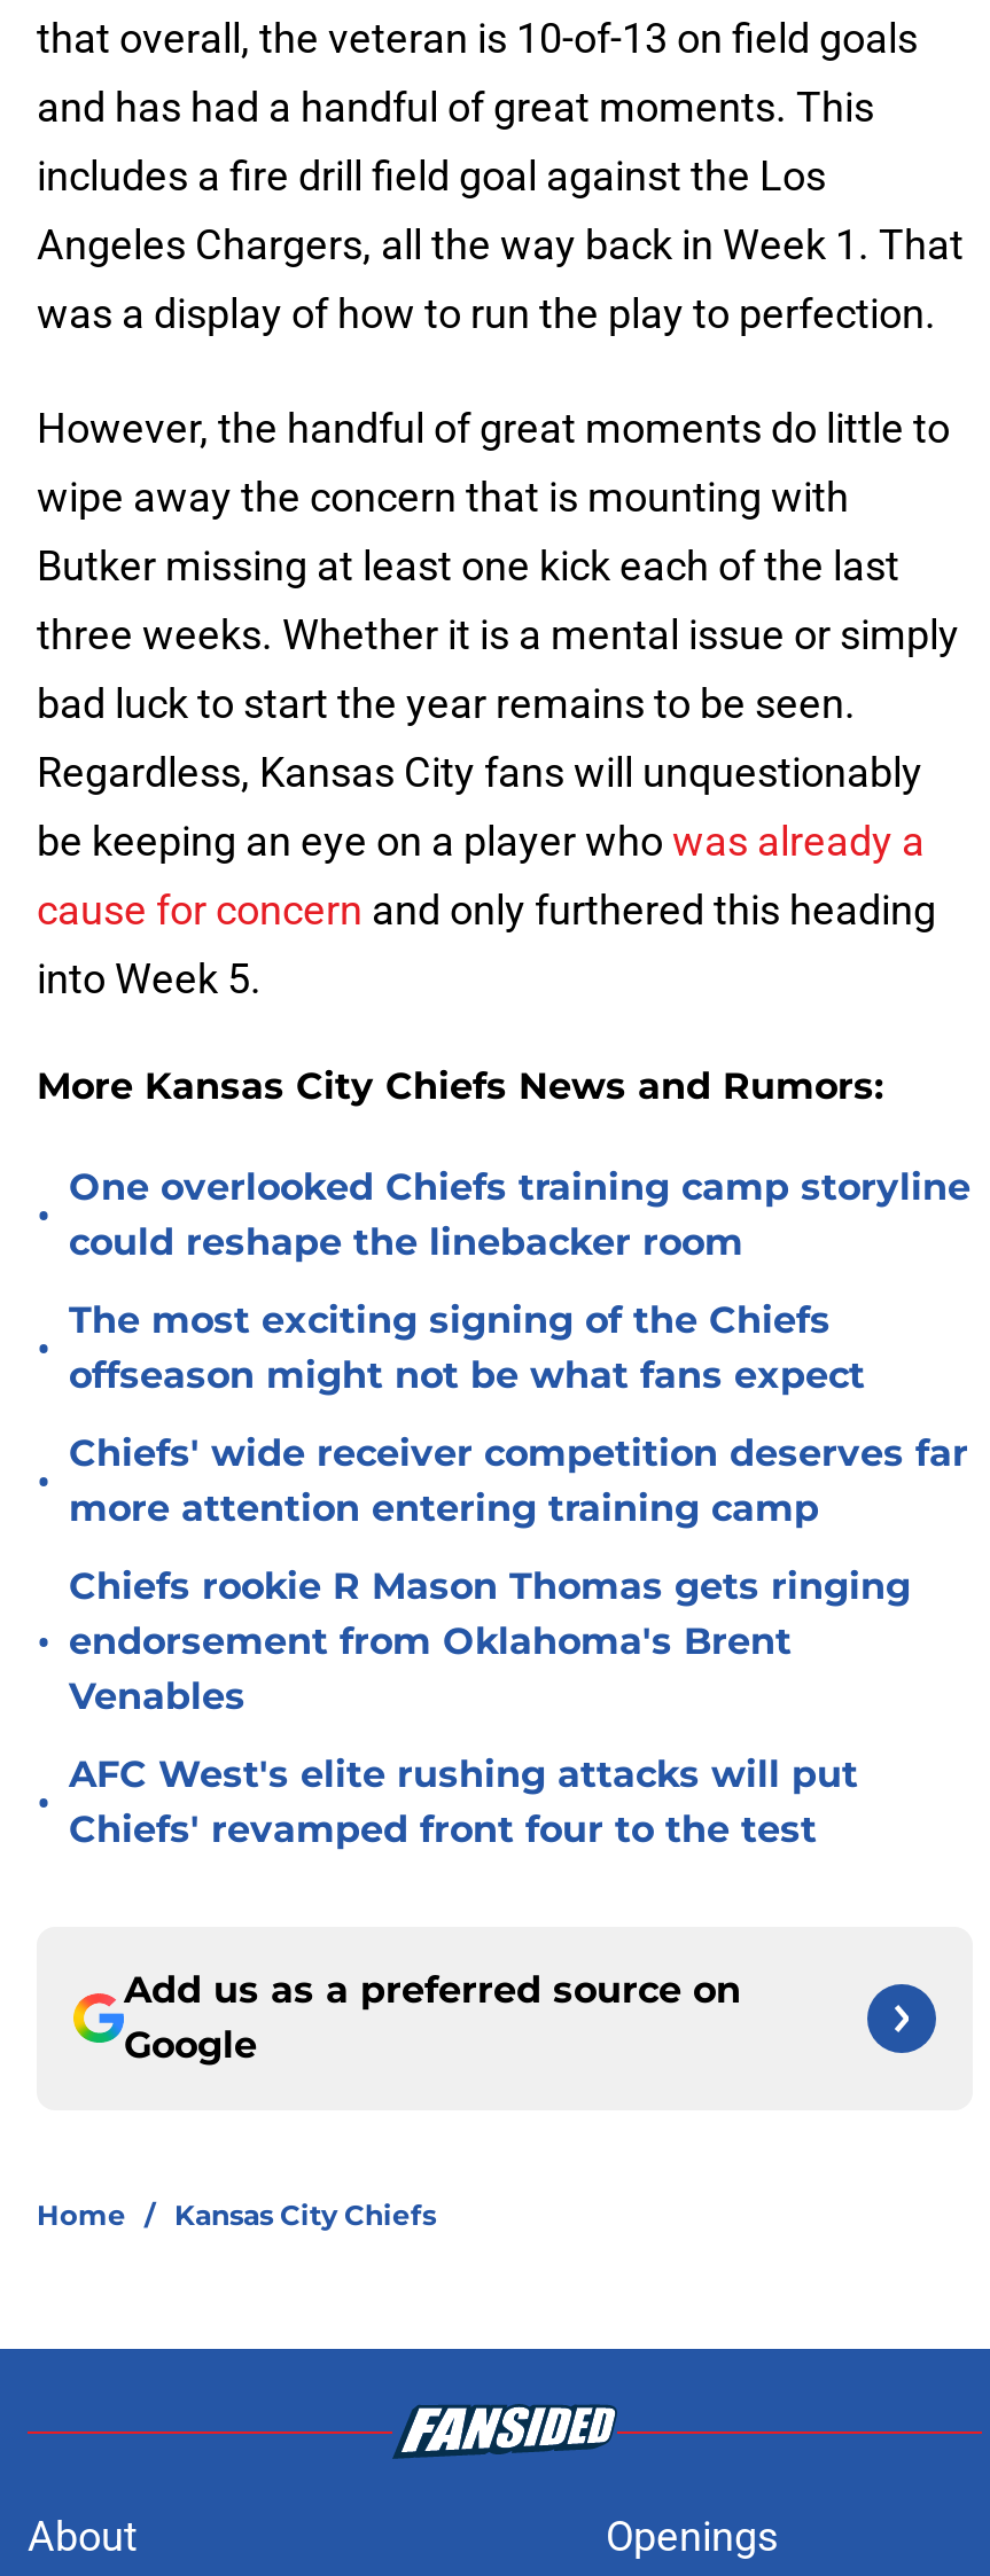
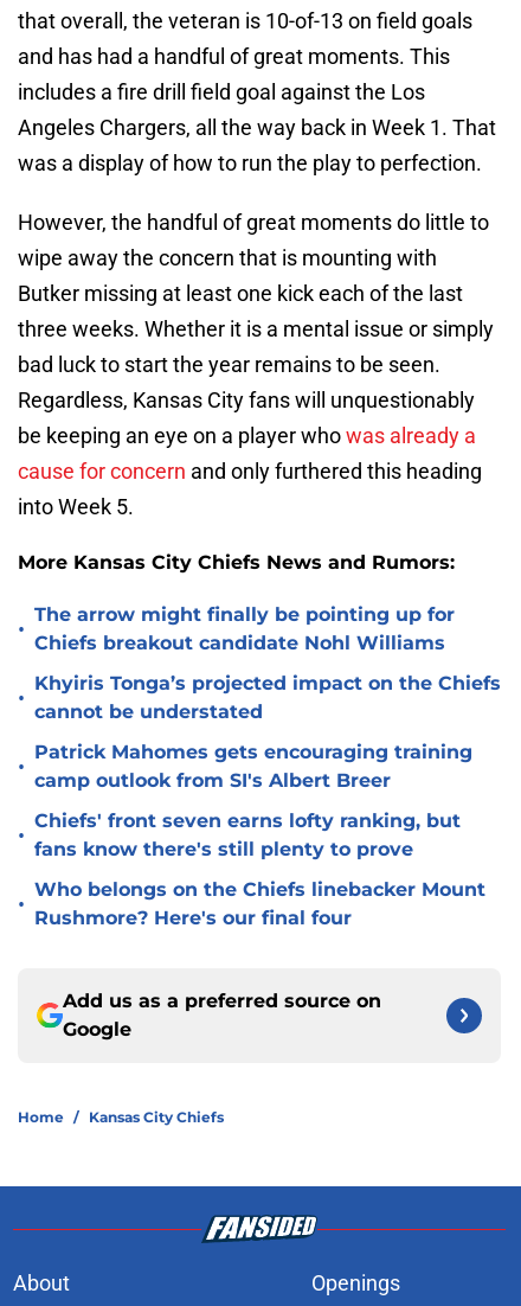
[69,1165,970,1264] One overlooked Chiefs training camp storyline | could reshape the linebacker room -> [34,603,455,654] The arrow might finally be pointing up for | Chiefs breakout candidate Nohl Williams
[69,1298,865,1397] The most exciting signing of the Chiefs | offseason might not be what fans expect -> [34,672,501,723] Khyiris Tonga’s projected impact on the Chiefs | cannot be understated
[69,1431,968,1530] Chiefs' wide receiver competition deserves far | more attention entering training camp -> [34,741,472,792] Patrick Mahomes gets encouraging training | camp outlook from SI's Albert Breer
[69,1564,911,1718] Chiefs rookie R Mason Thomas gets ringing | endorsement from Oklahoma's Brent | Venables -> [34,809,461,860] Chiefs' front seven earns lofty ranking, but | fans know there's still plenty to prove
[69,1753,858,1851] AFC West's elite rushing attacks will put | Chiefs' revamped front four to the test -> [34,878,485,929] Who belongs on the Chiefs linebacker Mount | Rushmore? Here's our final four

